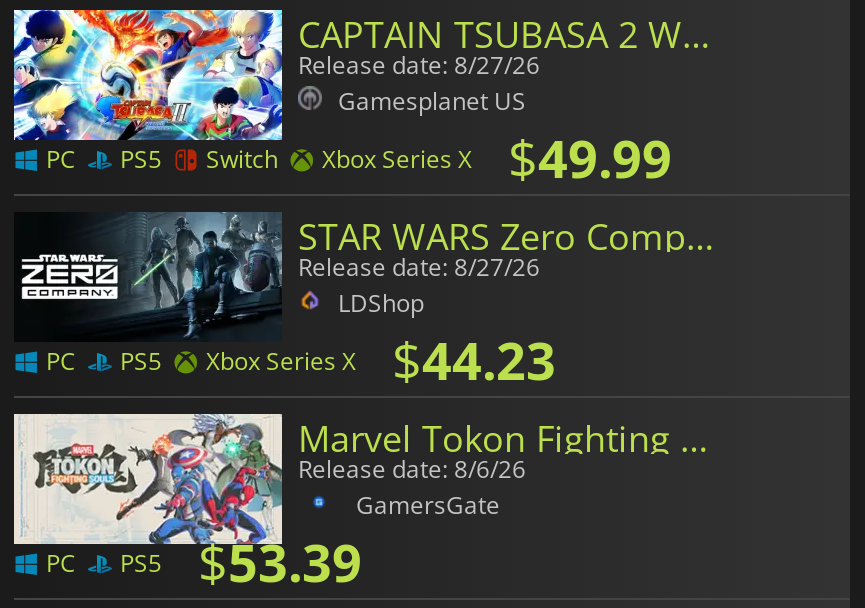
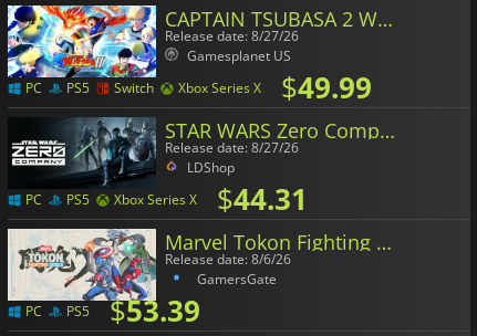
[46,324,556,396] PC PS5 Xbox Series X $44.23 -> [25,179,308,219] PC PS5 Xbox Series X $44.31

